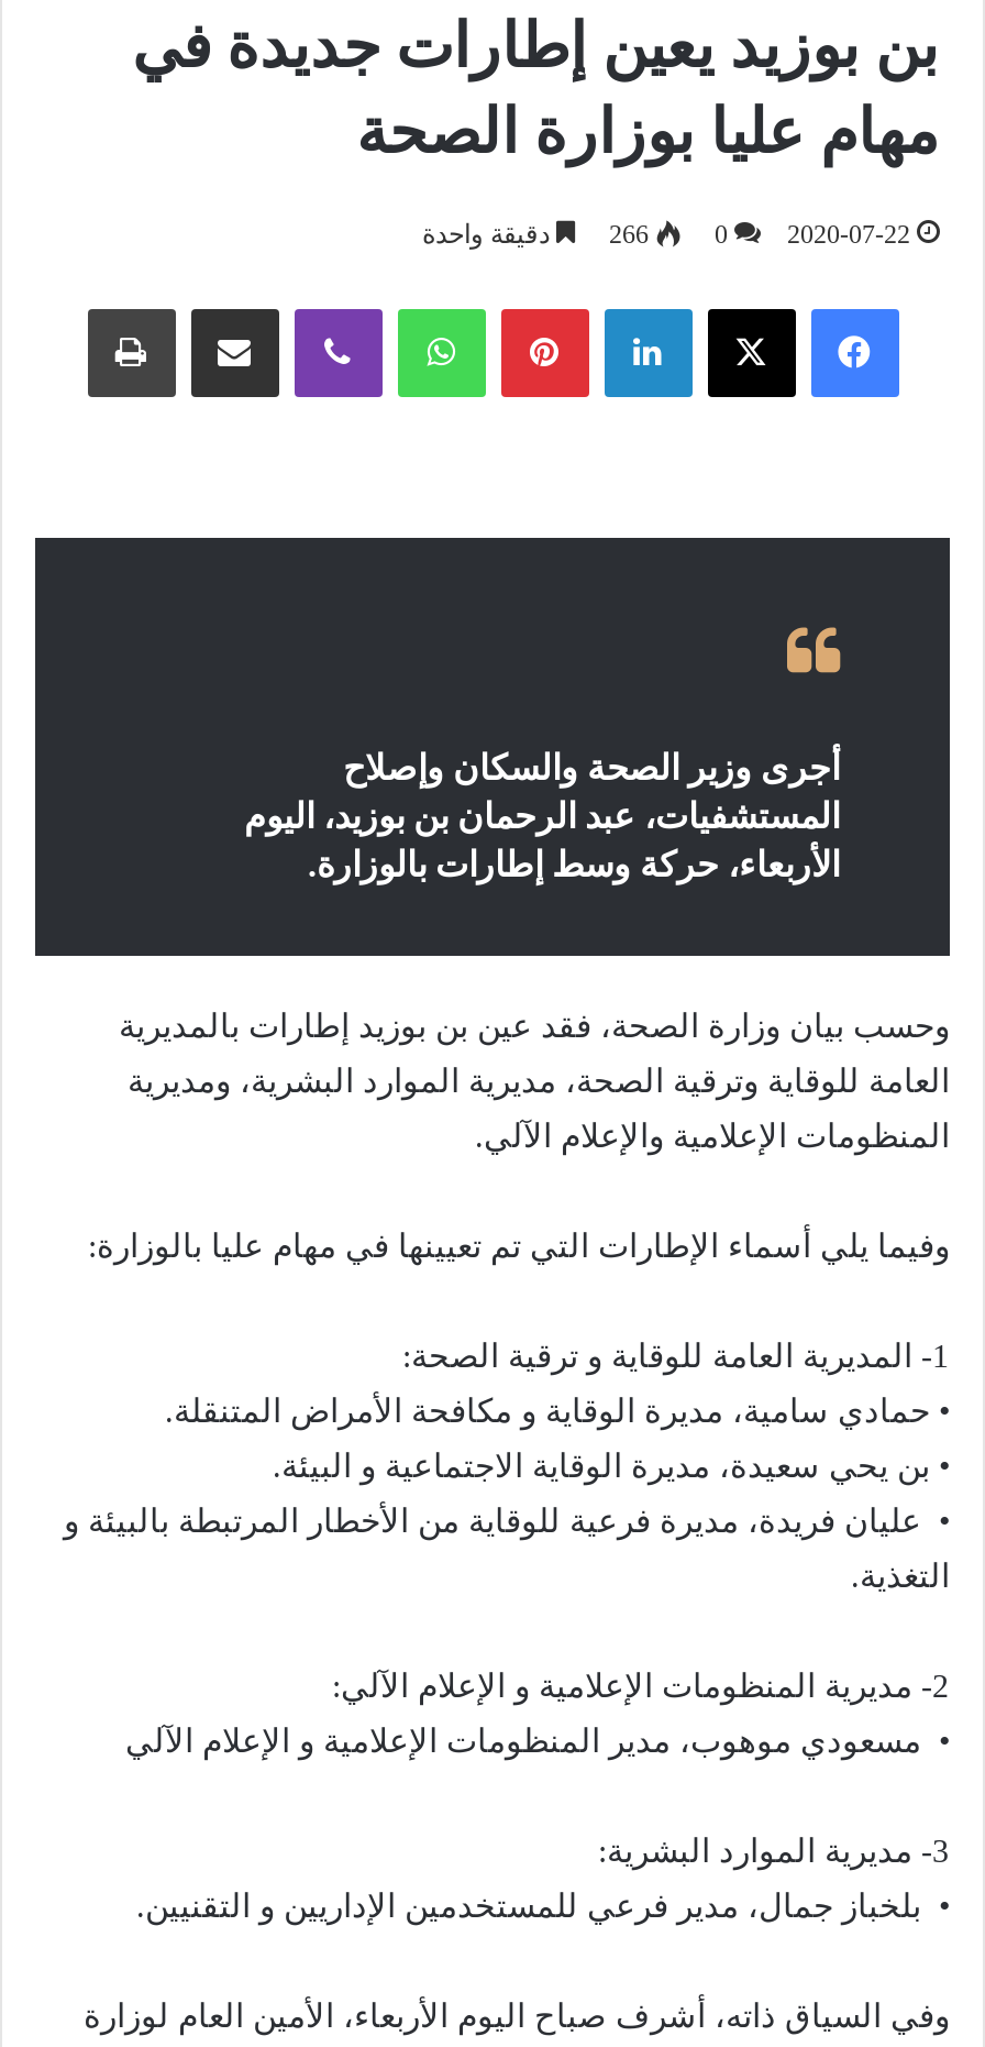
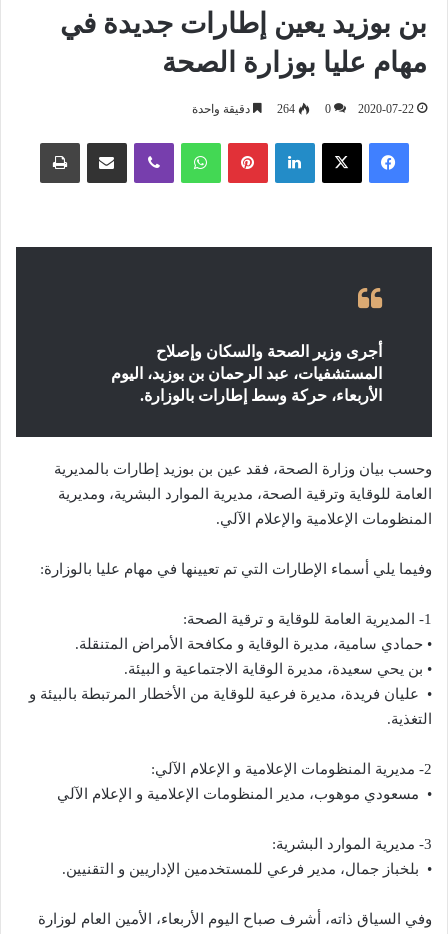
[422,220,649,251] 266 دقيقة واحدة -> [192,102,295,116] 264 دقيقة واحدة

